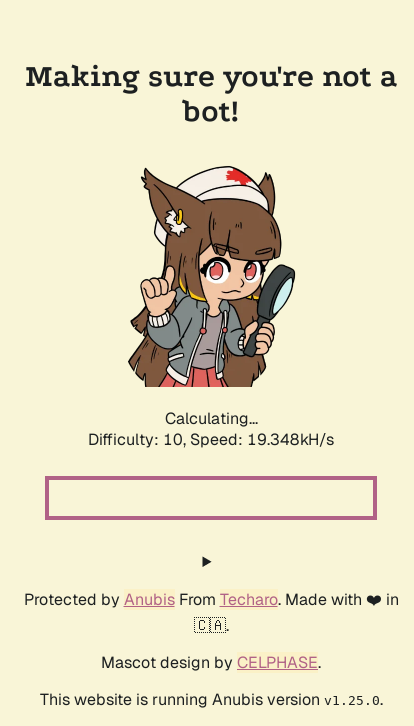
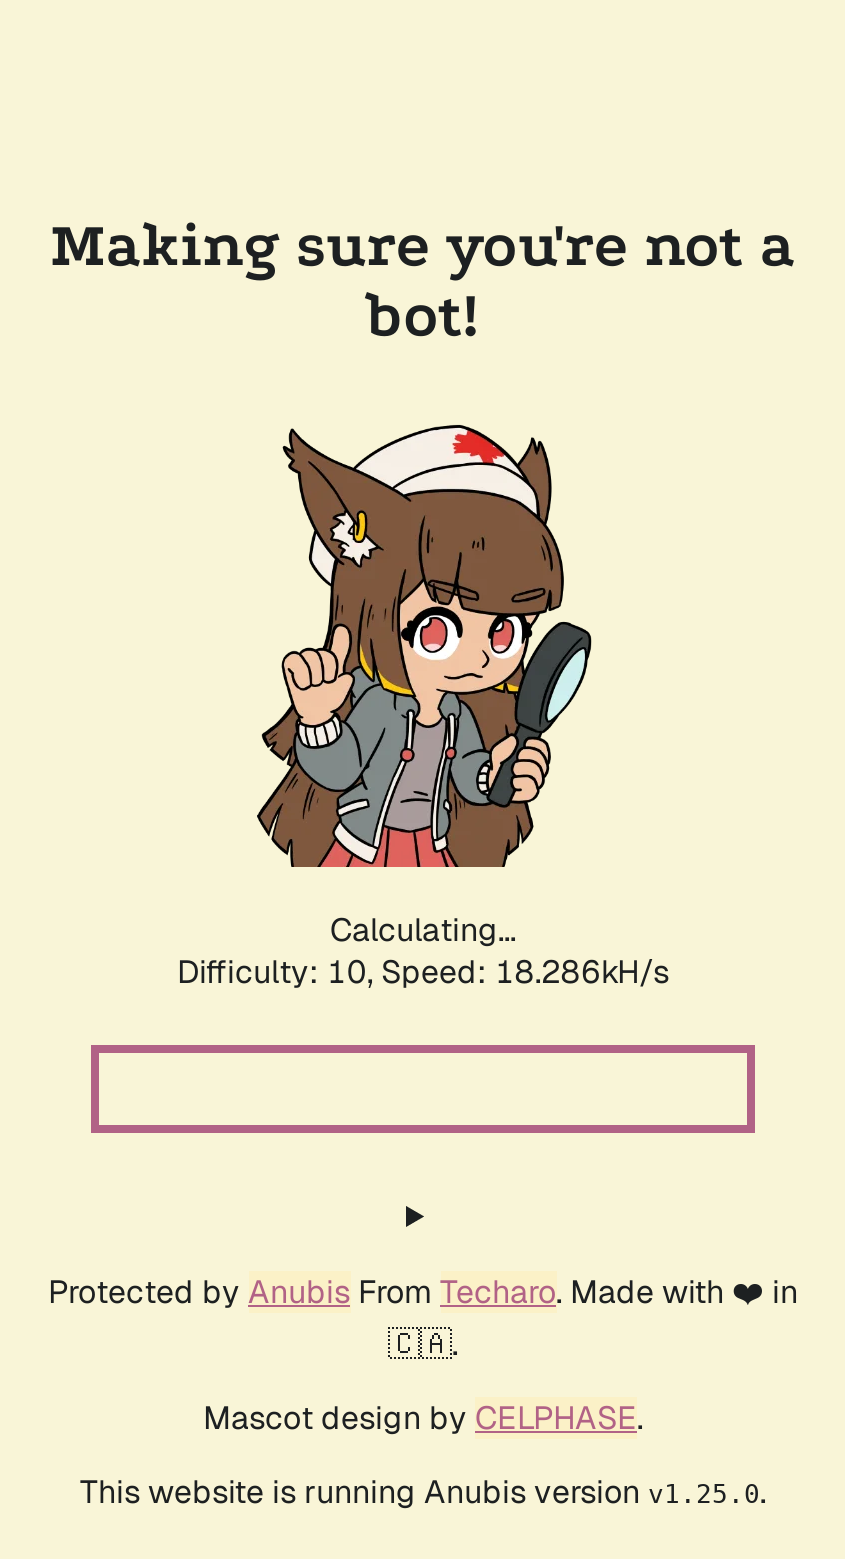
[88,429,334,450] Difficulty: 10, Speed: 19.348kH/s -> [177,951,669,993] Difficulty: 10, Speed: 18.286kH/s

